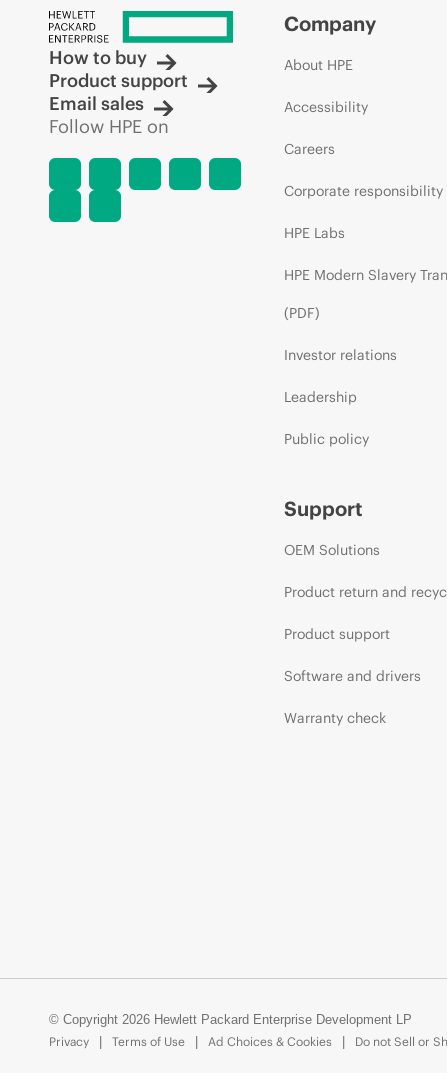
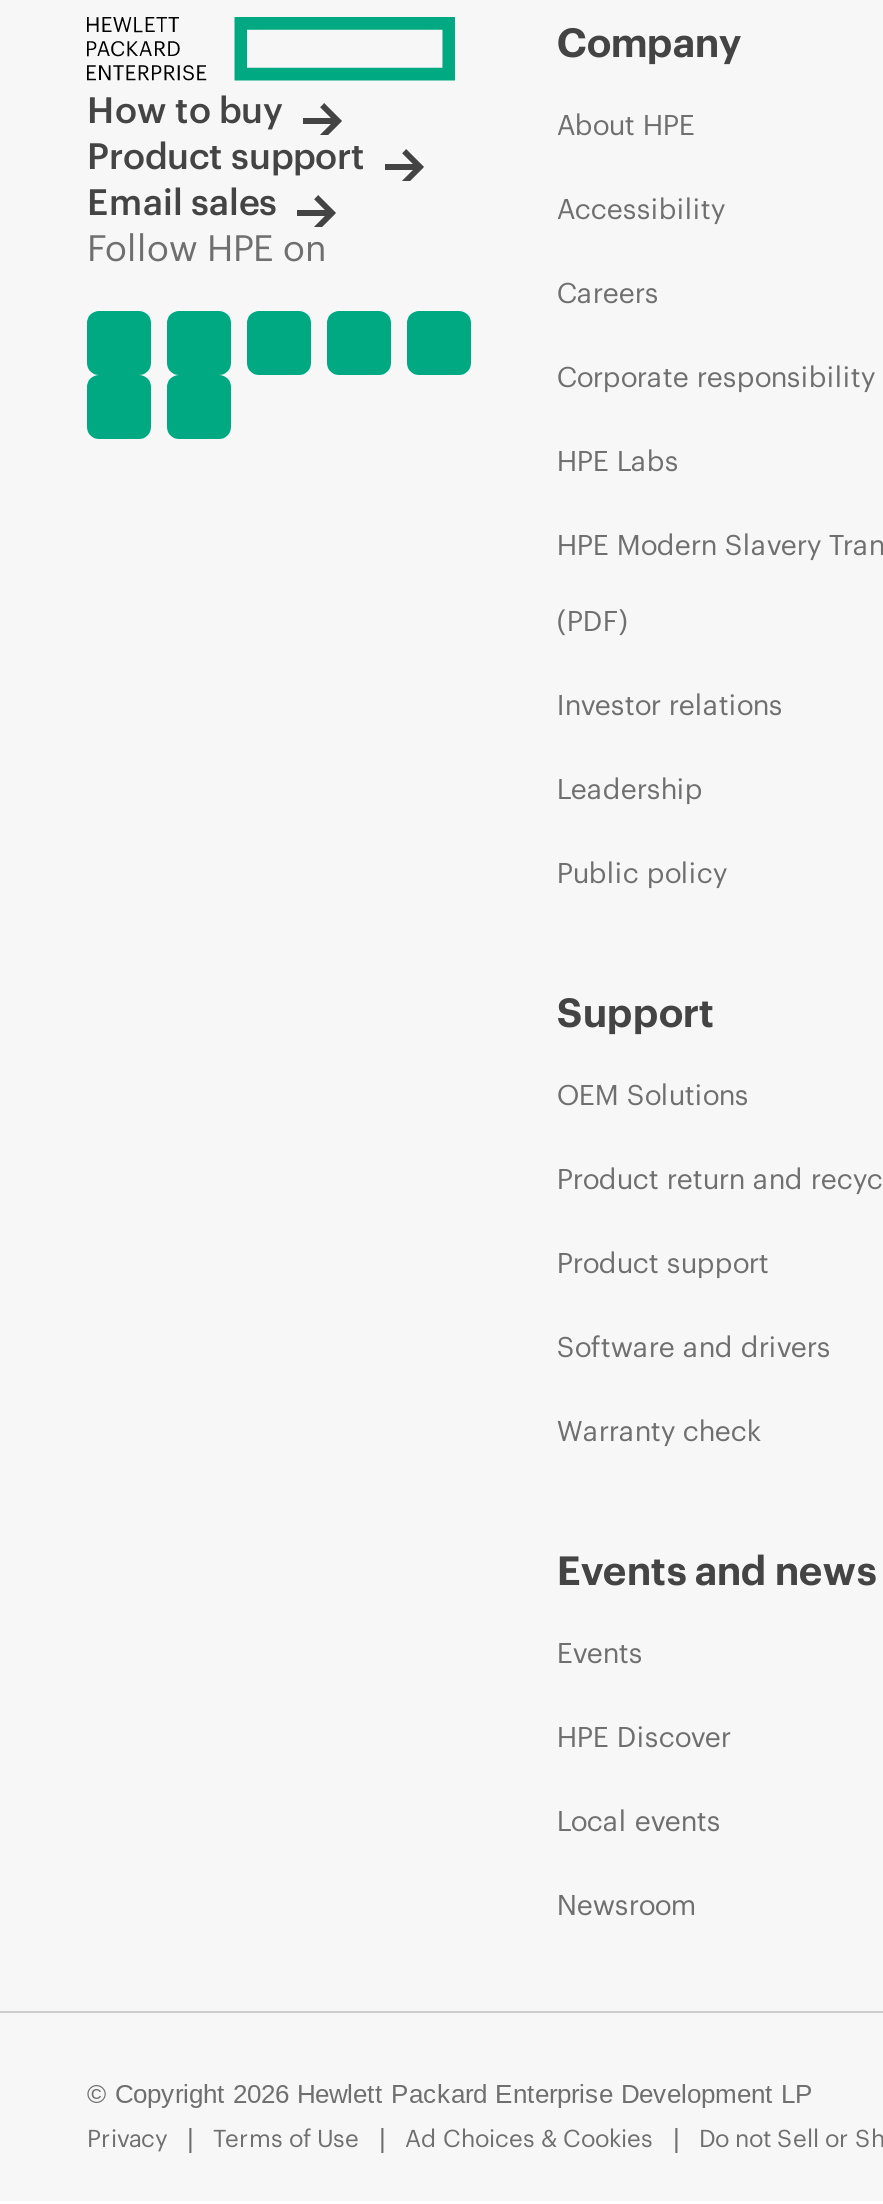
none -> [557,1546,877,1924] Events and news | Events | HPE Discover | Local events | Newsroom

